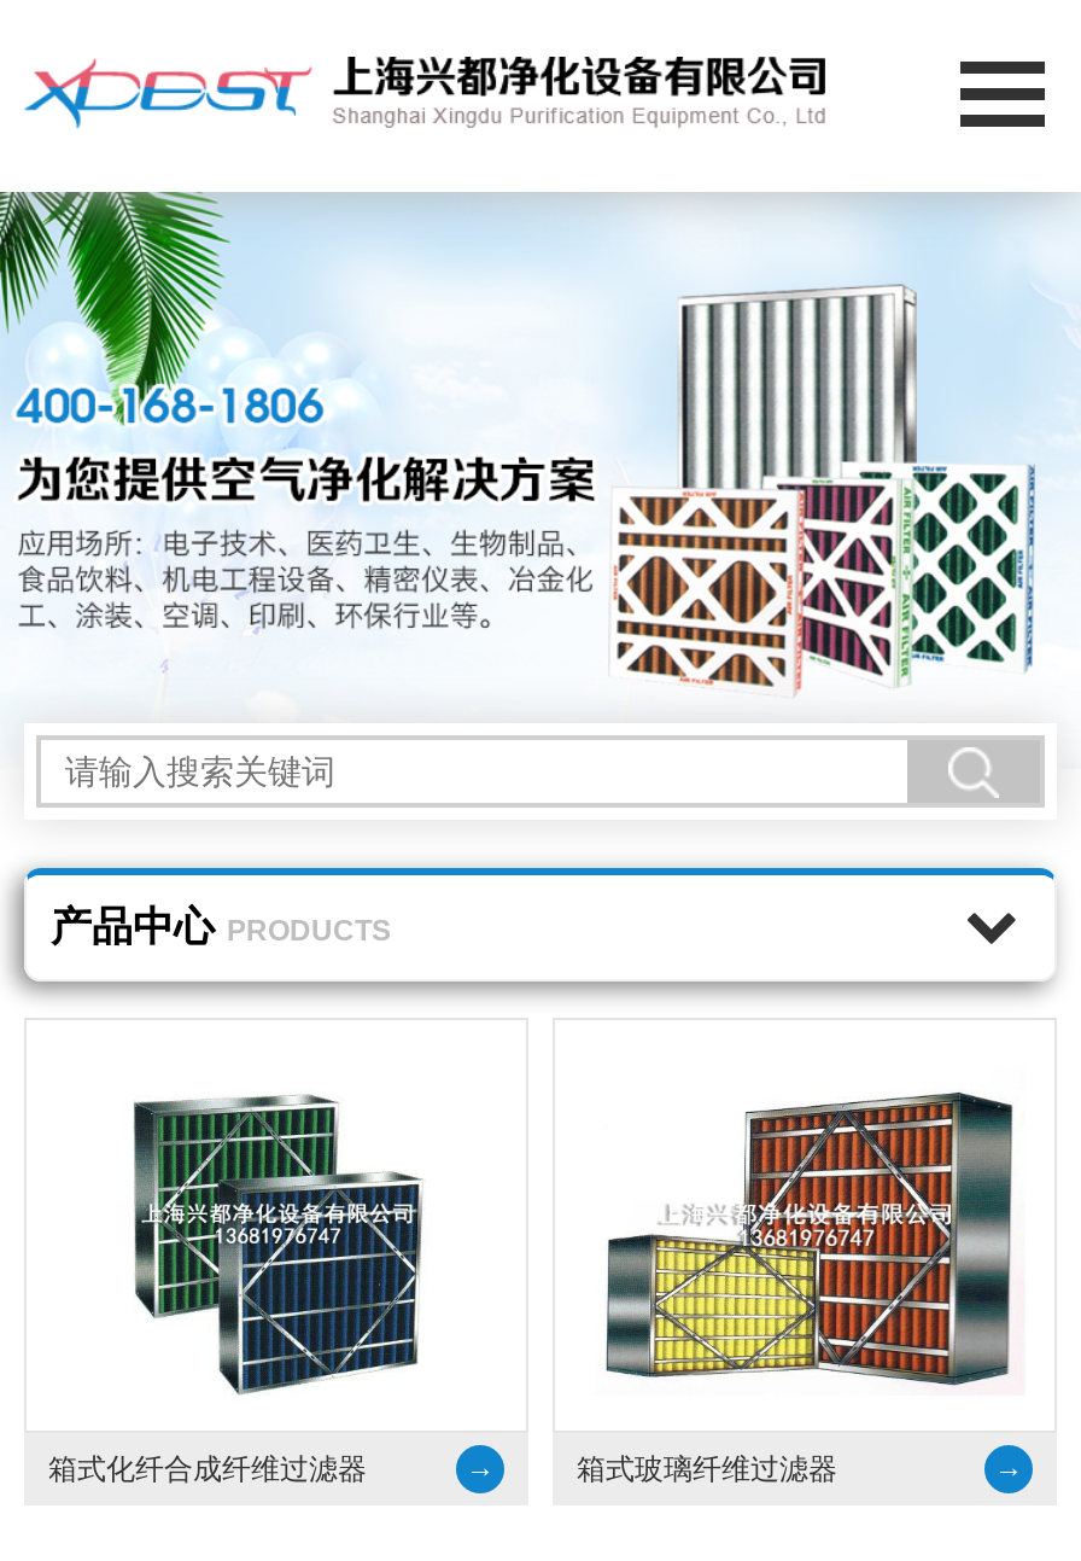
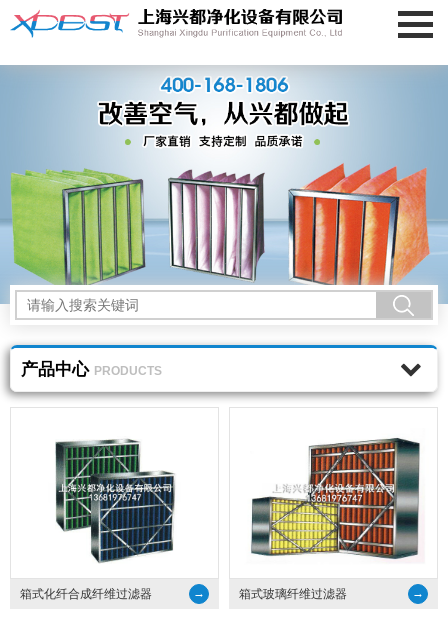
[7,192,1074,767] [image] -> [3,65,445,304] [image]

